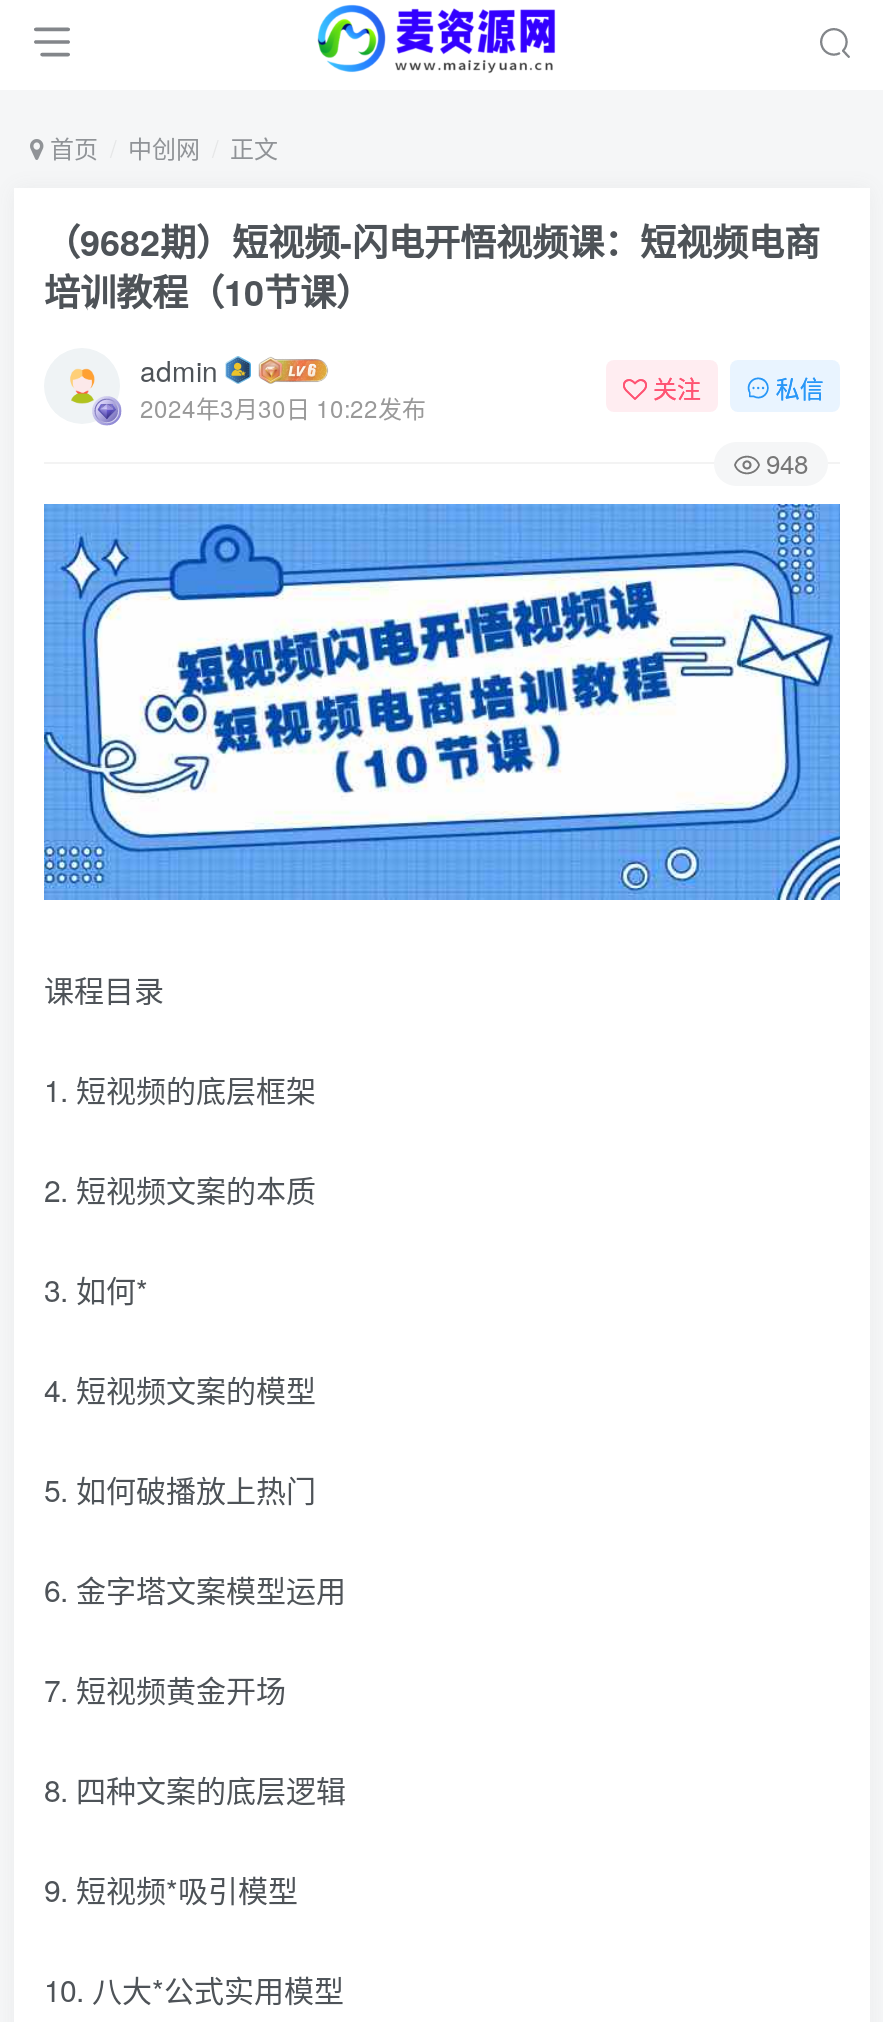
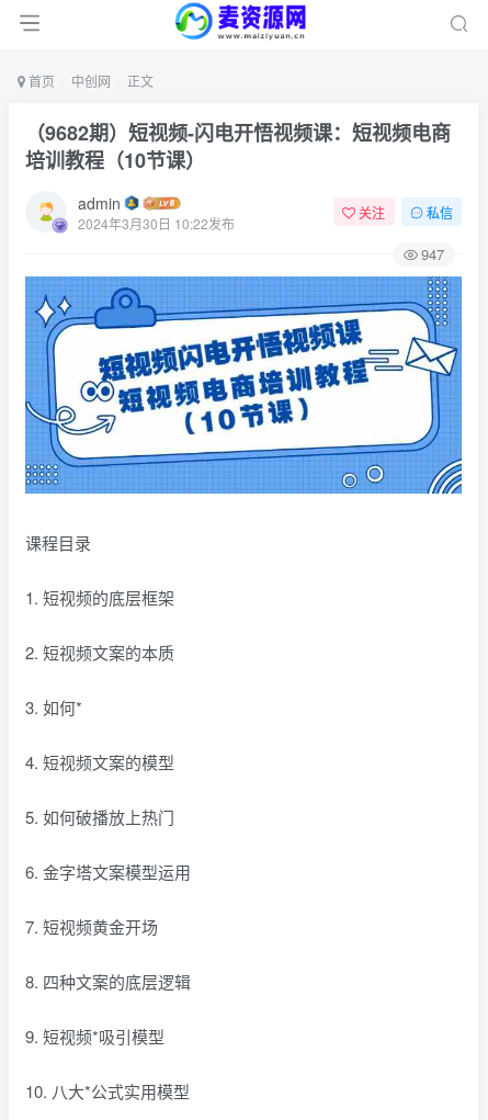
[766,444,808,482] 948 -> [421,244,444,264] 947

